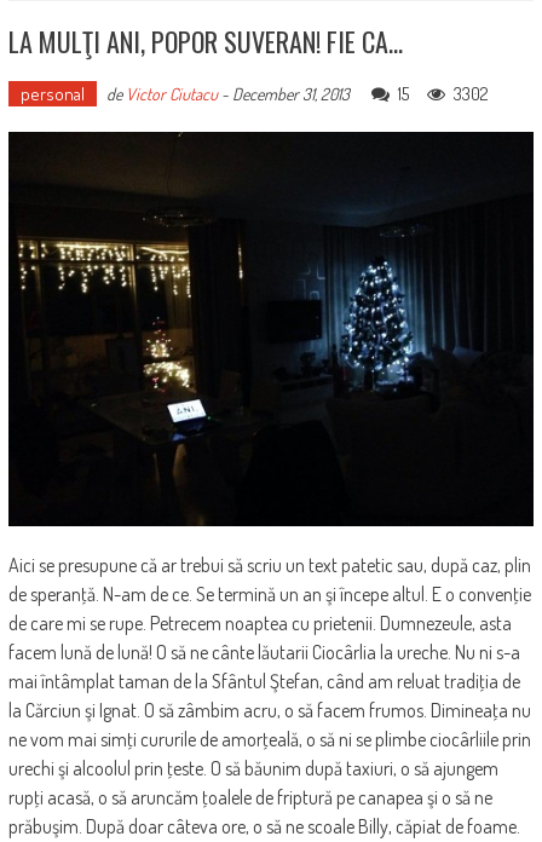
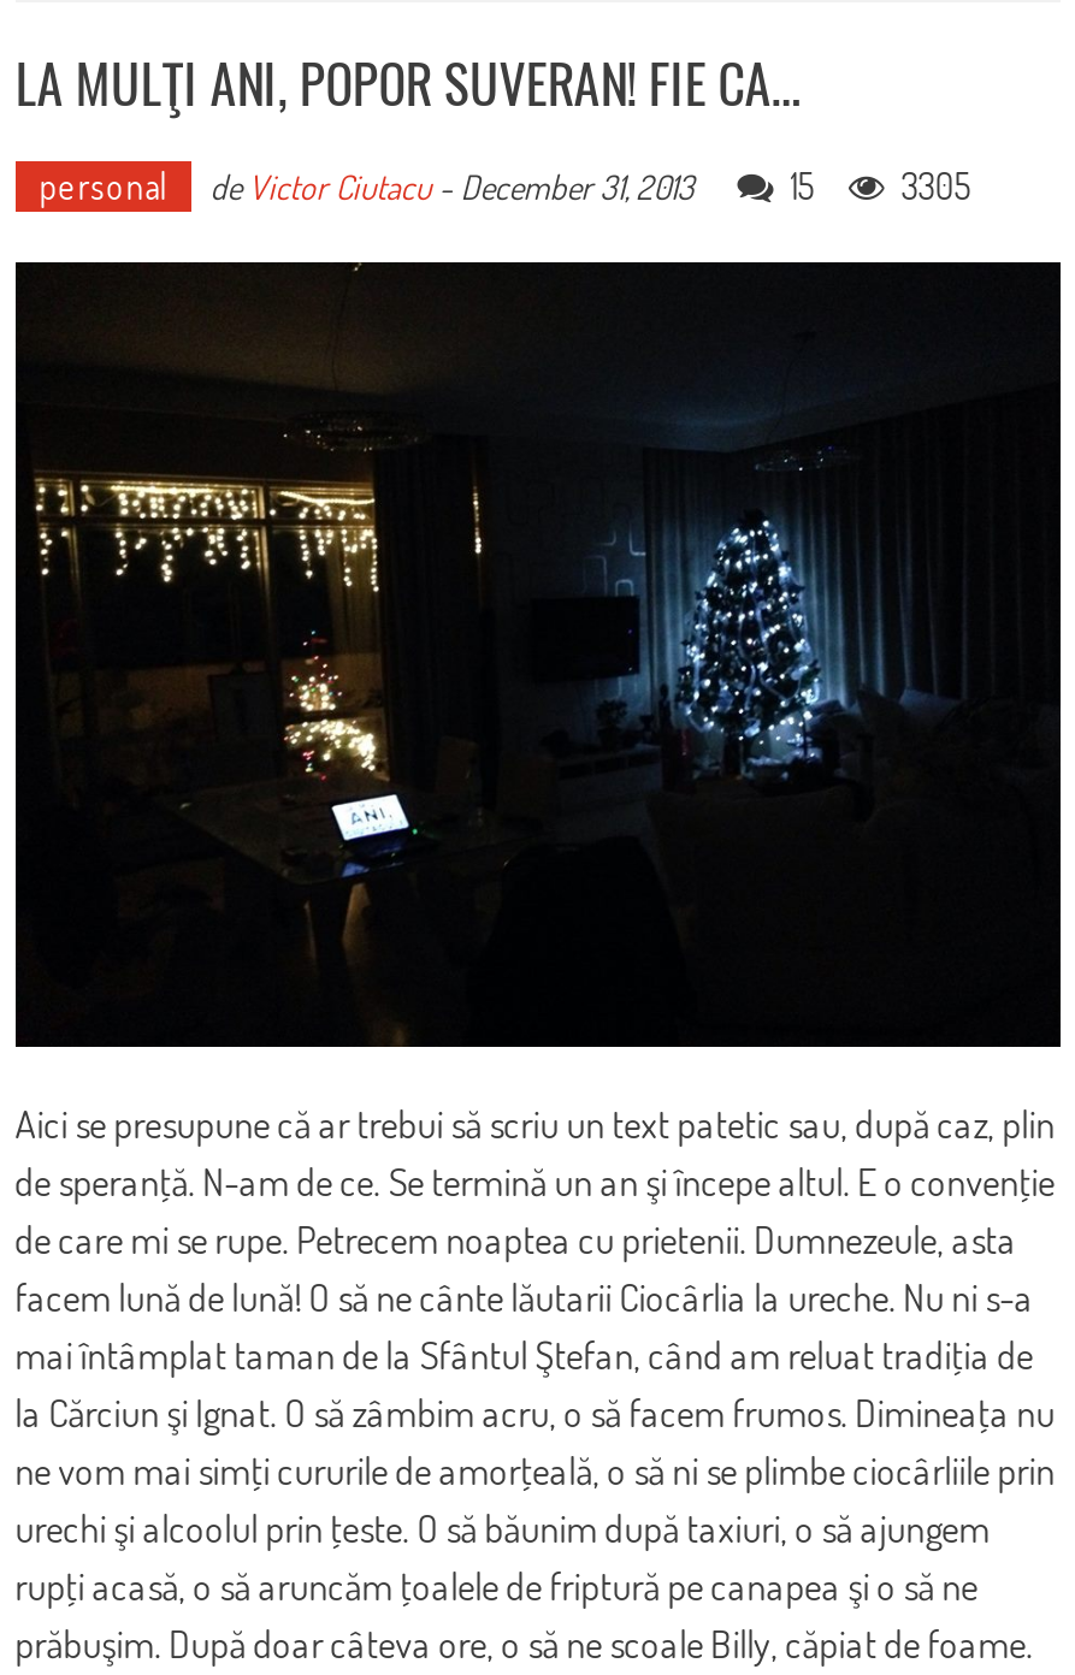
[398,83,488,106] 15 3302 -> [790,165,968,210] 15 3305

